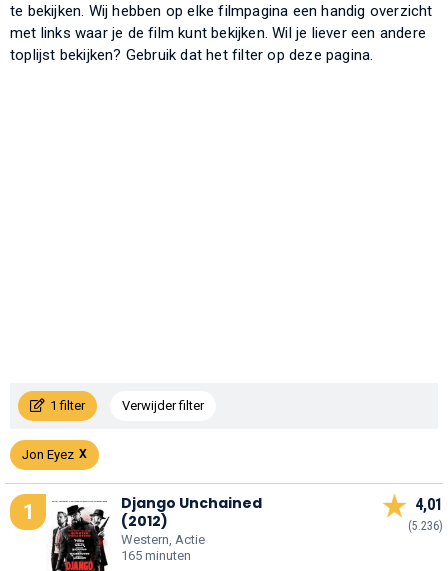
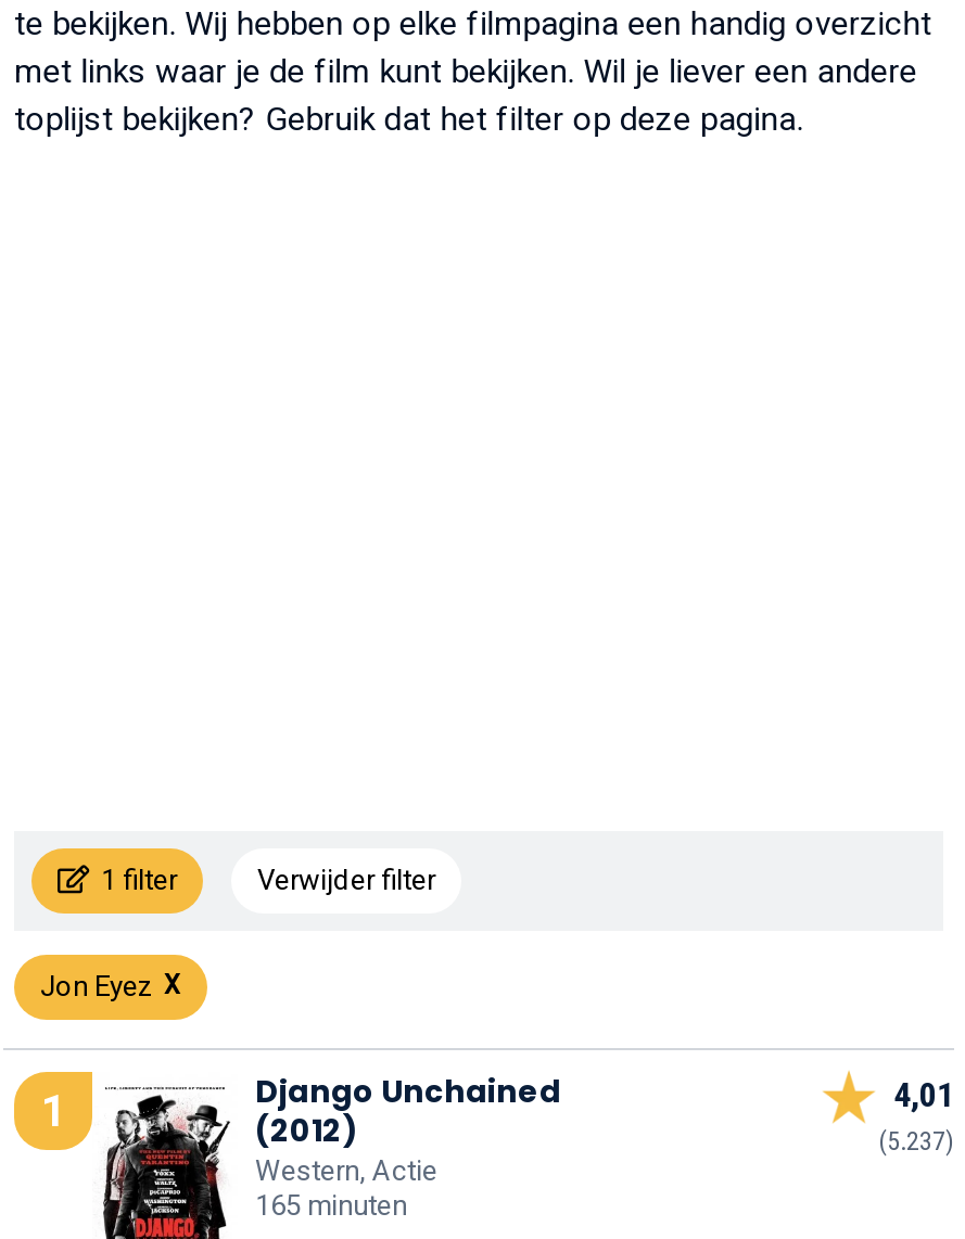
[408,519,443,533] (5.236) -> [878,1126,954,1156] (5.237)

